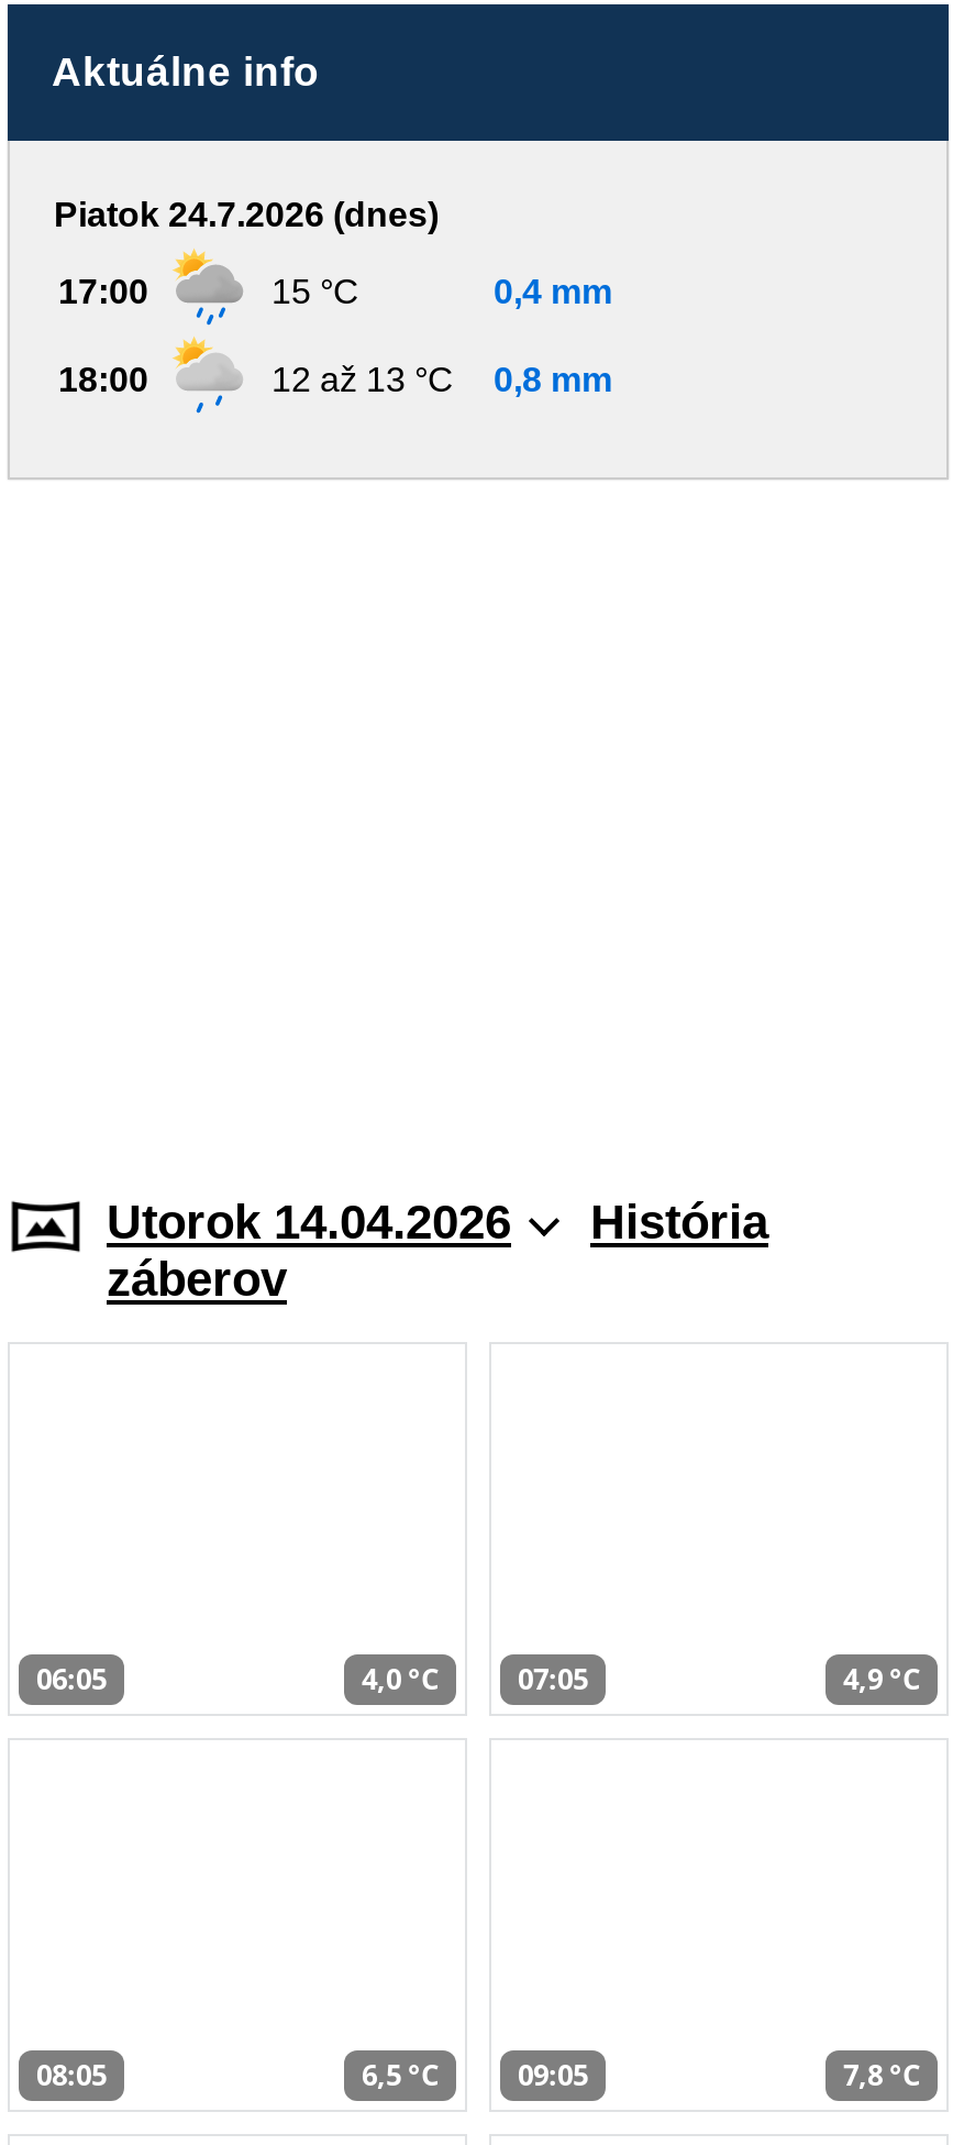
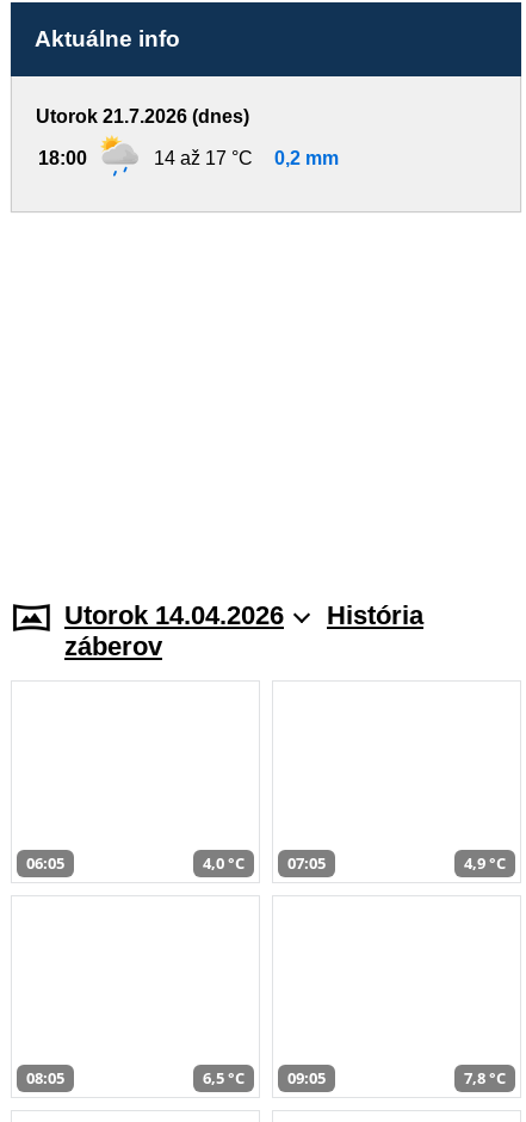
[54,196,612,310] Piatok 24.7.2026 (dnes) | 17:00 | 15 °C | 0,4 mm -> [36,106,249,127] Utorok 21.7.2026 (dnes)
[272,361,454,398] 12 až 13 °C -> [154,148,253,168] 14 až 17 °C
[494,361,612,398] 0,8 mm -> [274,148,339,168] 0,2 mm

